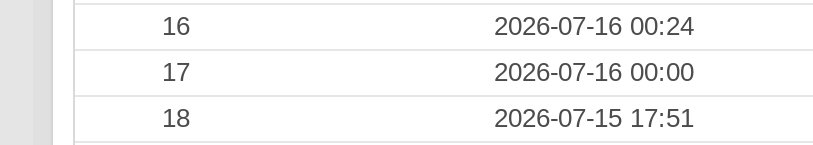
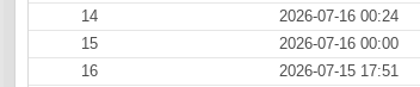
[162,11,190,41] 16 -> [81,7,97,25] 14
[162,57,190,87] 17 -> [81,35,97,52] 15
[162,103,190,133] 18 -> [81,62,97,80] 16

